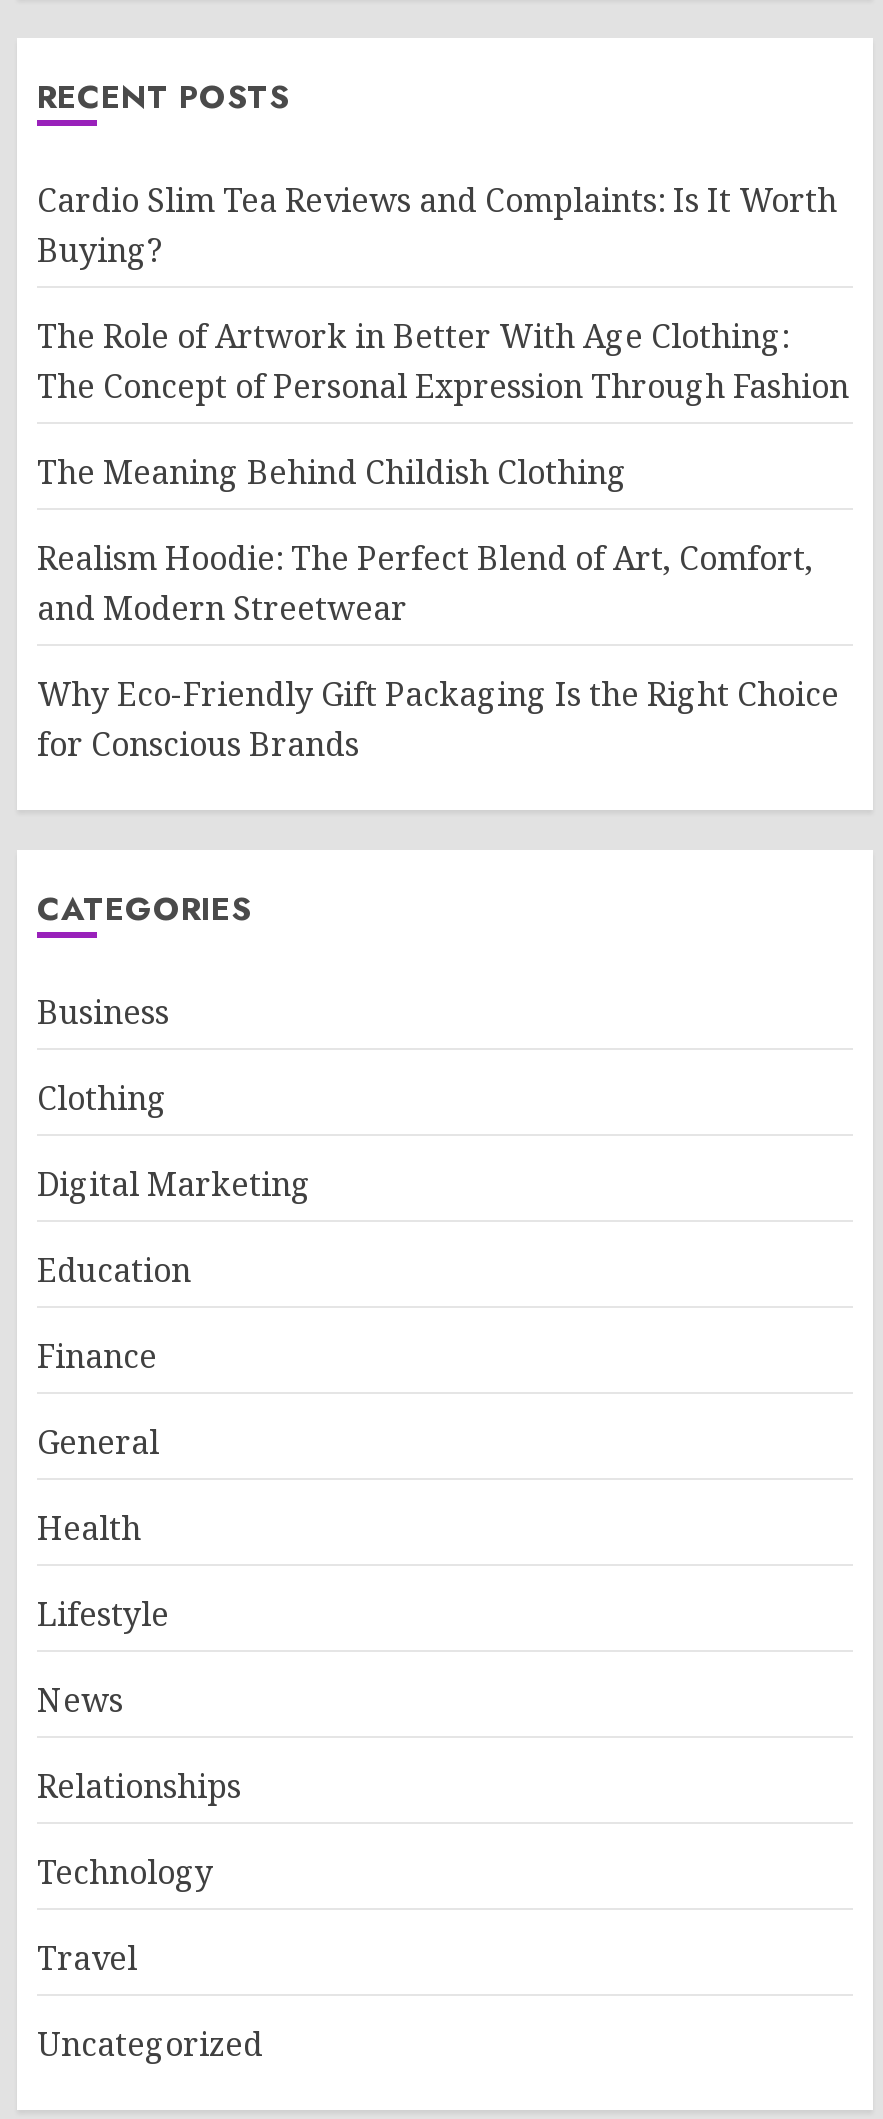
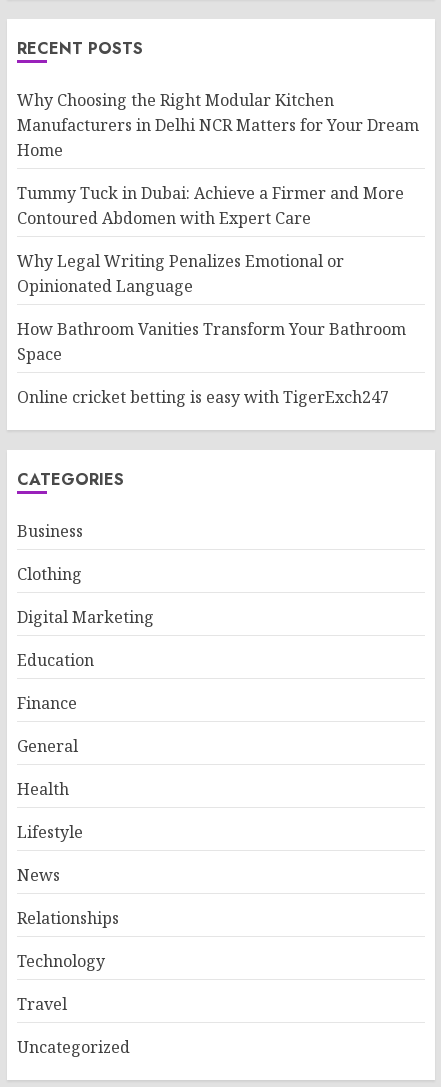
[37,178,837,272] Cardio Slim Tea Reviews and Complaints: Is It Worth | Buying? -> [17,89,419,161] Why Choosing the Right Modular Kitchen | Manufacturers in Delhi NCR Matters for Your Dream | Home
[37,314,849,408] The Role of Artwork in Better With Age Clothing: | The Concept of Personal Expression Through Fashion -> [17,182,404,229] Tummy Tuck in Dubai: Achieve a Firmer and More | Contoured Abdomen with Expert Care
[37,450,627,494] The Meaning Behind Childish Clothing -> [17,250,344,297] Why Legal Writing Penalizes Emotional or | Opinionated Language
[37,536,813,630] Realism Hoodie: The Perfect Blend of Art, Comfort, | and Modern Streetwear -> [17,318,406,365] How Bathroom Vanities Transform Your Bathroom | Space
[37,672,839,766] Why Eco-Friendly Gift Packaging Is the Right Choice | for Conscious Brands -> [17,386,389,408] Online cricket betting is easy with TigerExch247

